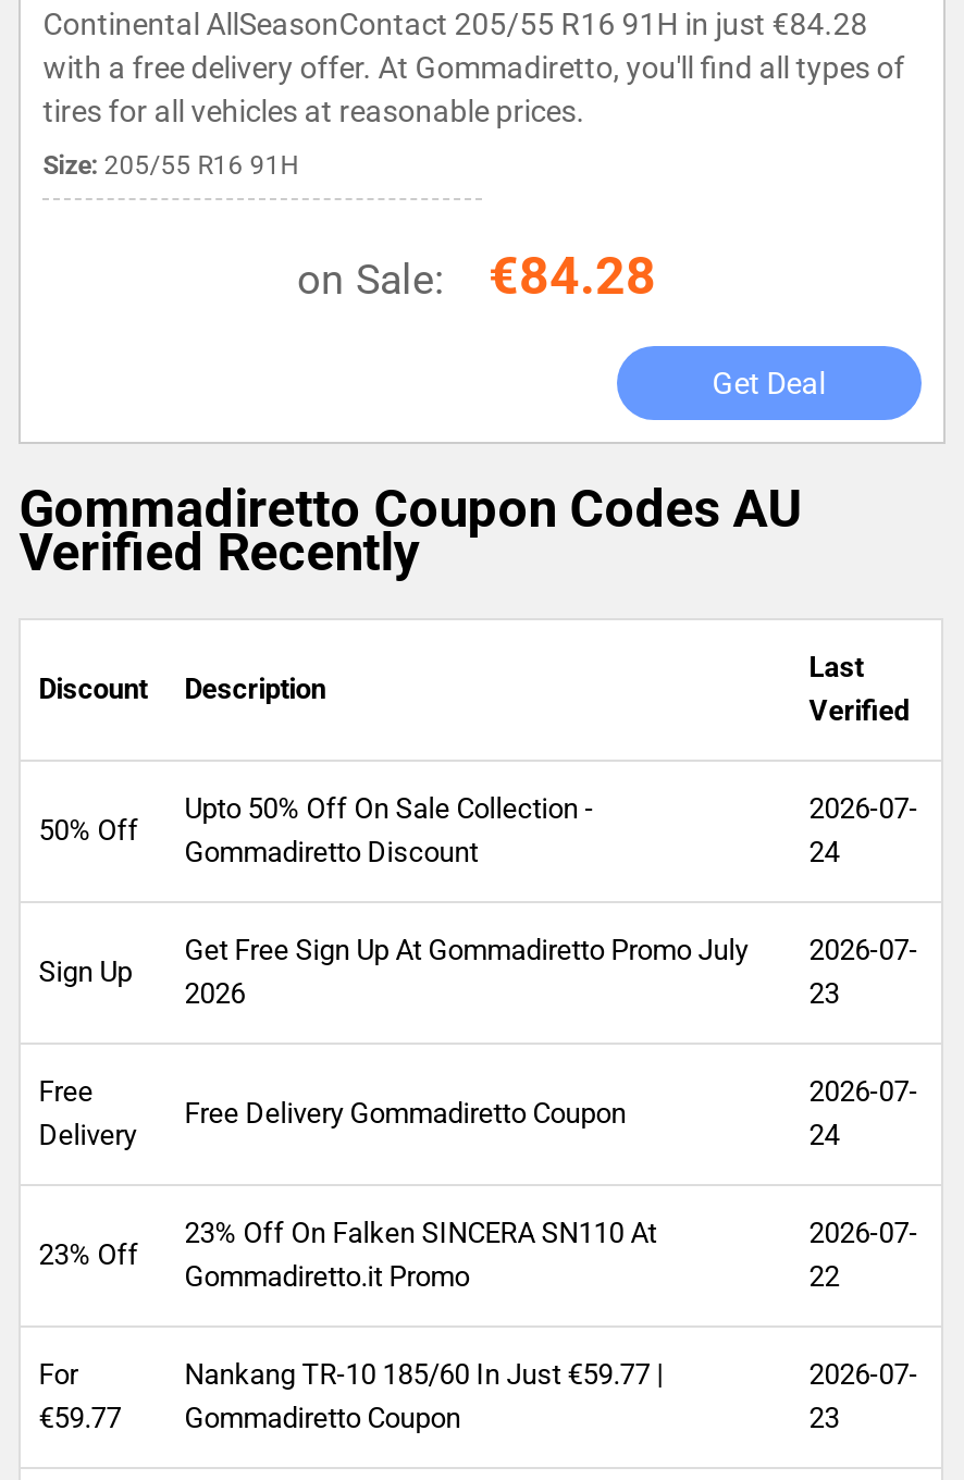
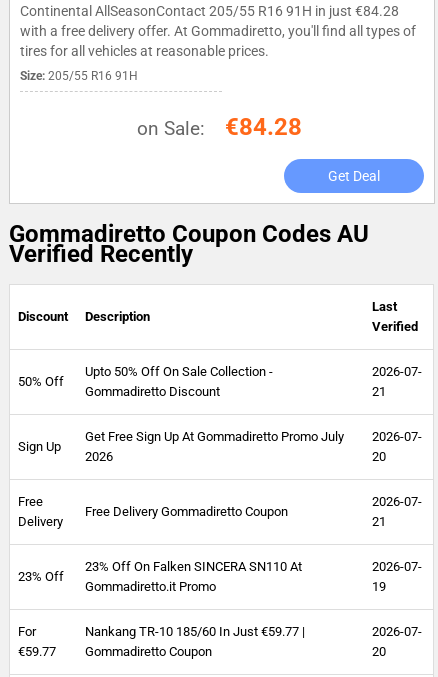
[809,836,839,869] 24 -> [372,384,386,399] 21
[809,977,839,1010] 23 -> [372,449,386,464] 20
[809,1119,839,1152] 24 -> [372,514,386,529] 21
[809,1260,839,1293] 22 -> [372,579,386,594] 19
[809,1402,839,1435] 23 -> [372,644,386,659] 20

